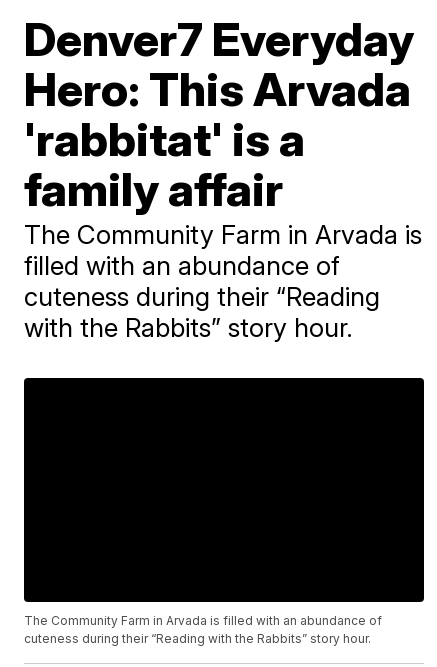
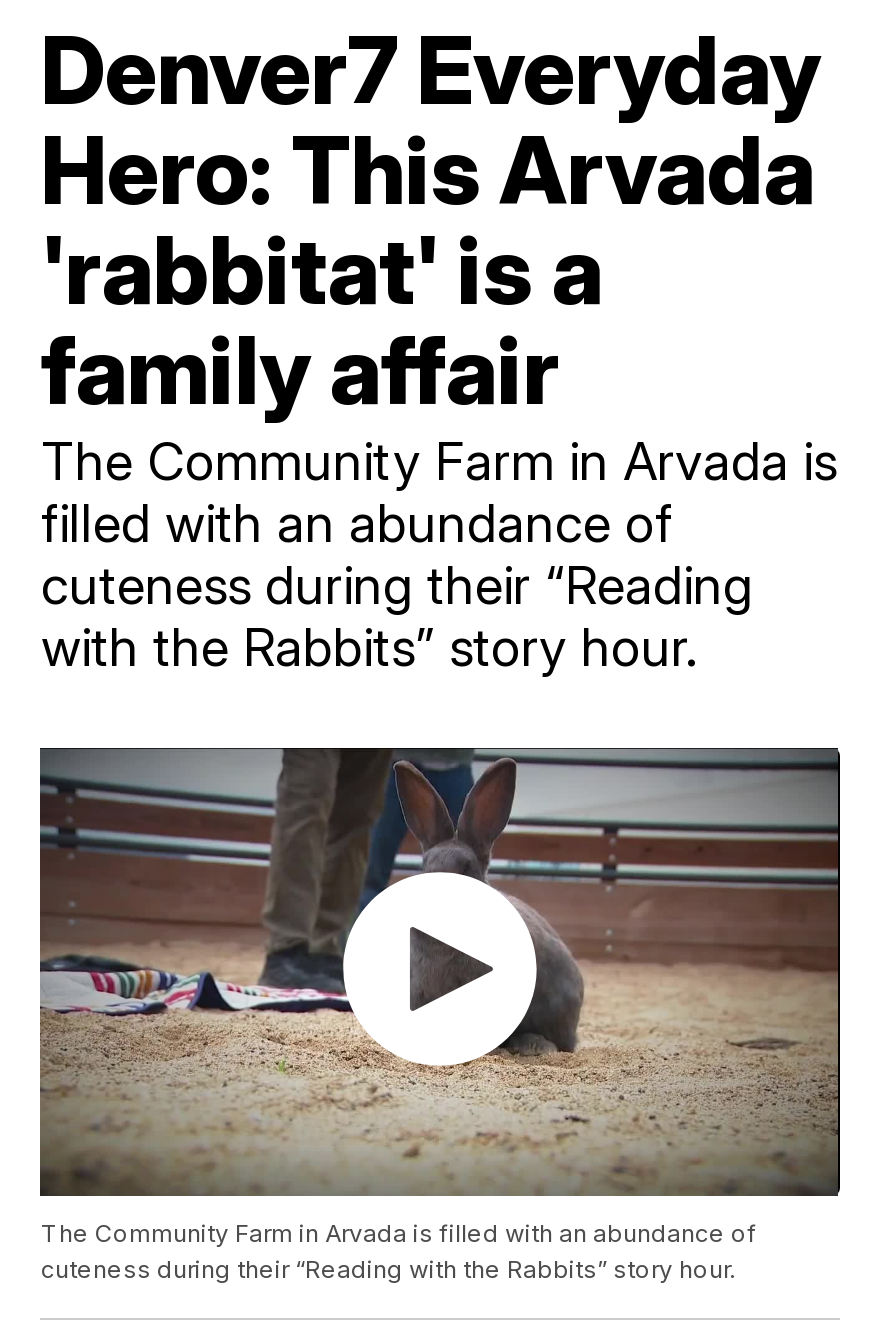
none -> [38,746,840,1198] [image]

